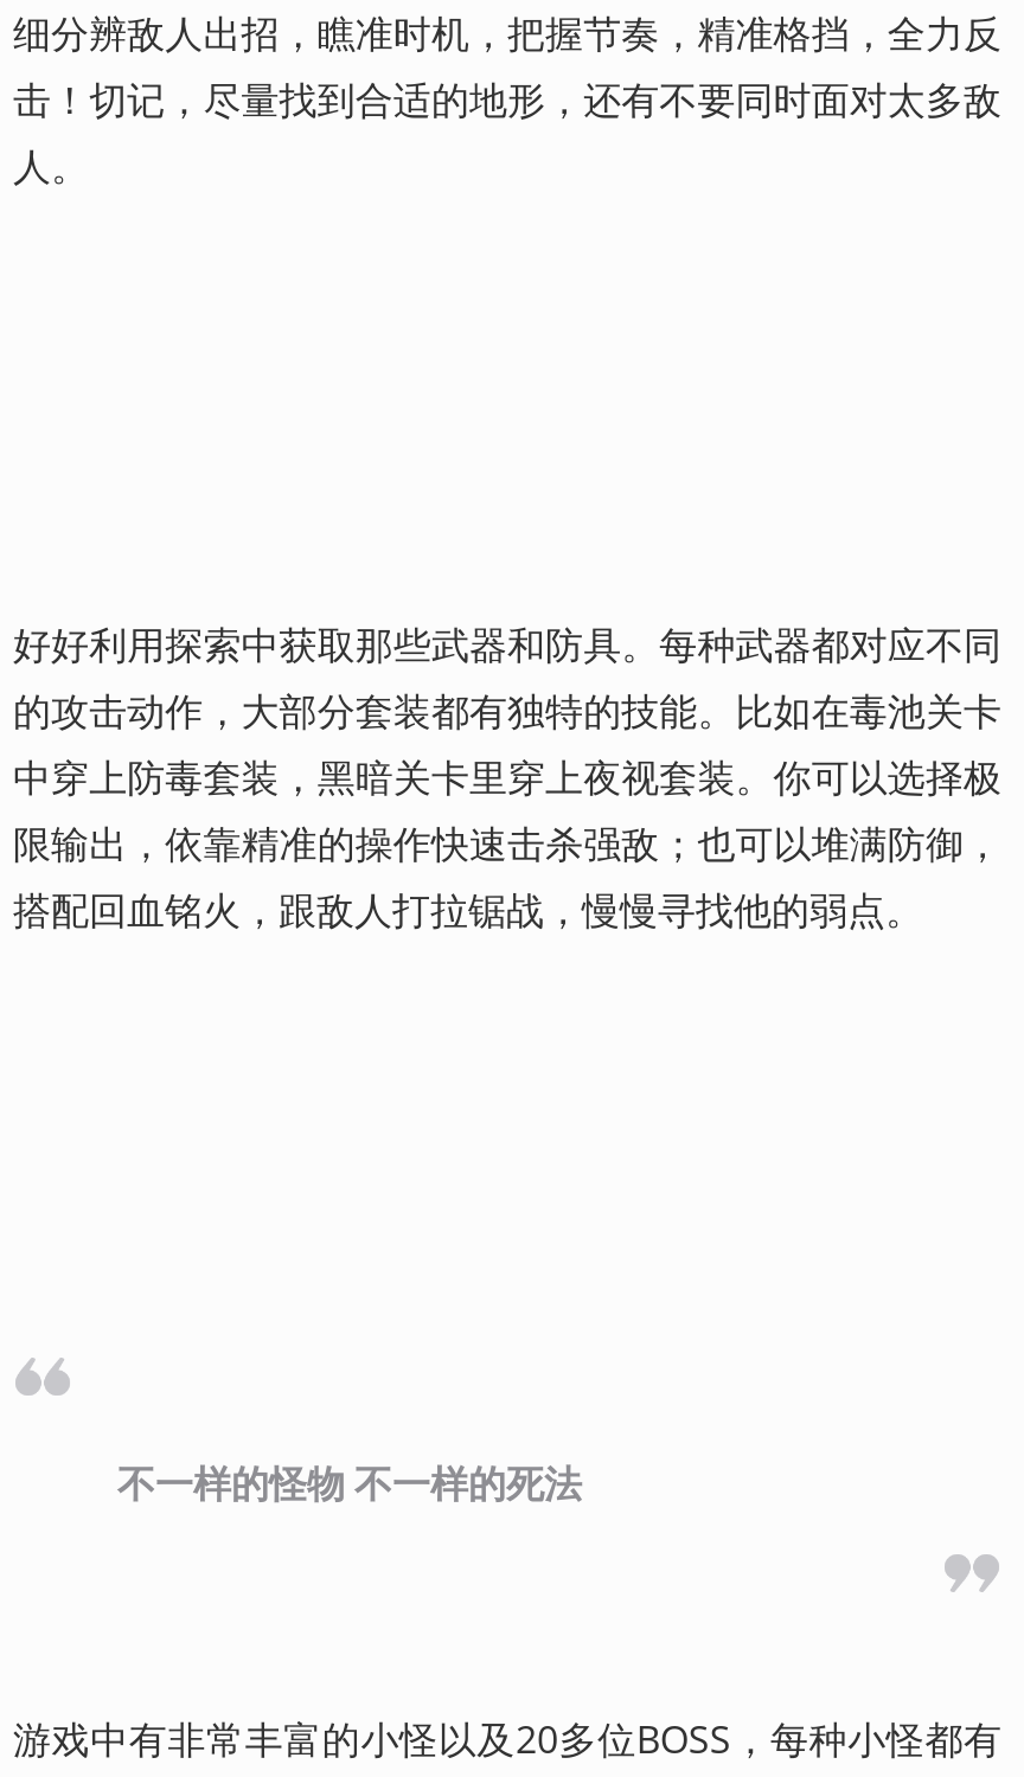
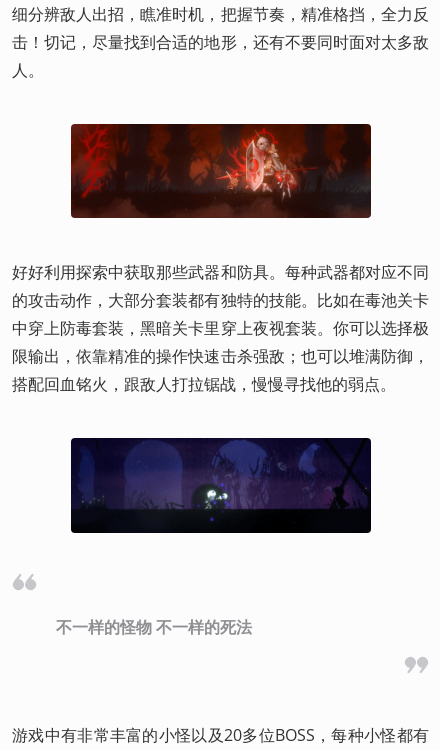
none -> [70,123,372,219] [image]
none -> [70,437,372,534] [image]

